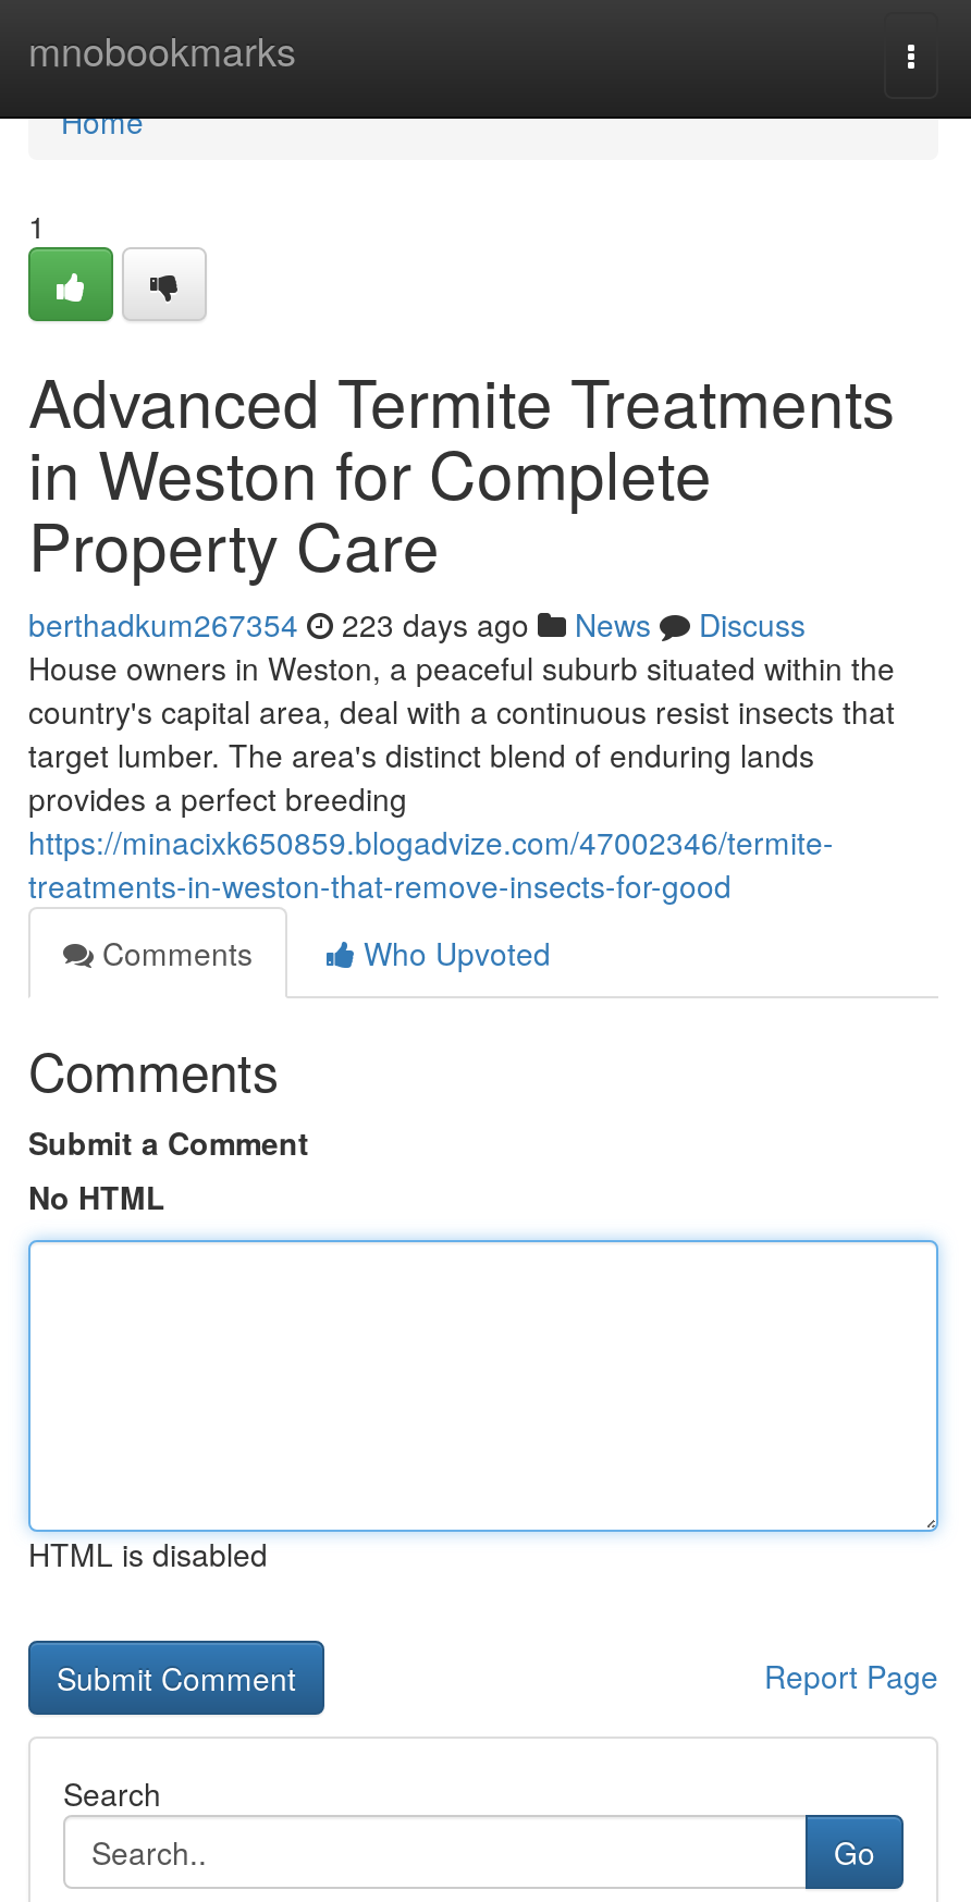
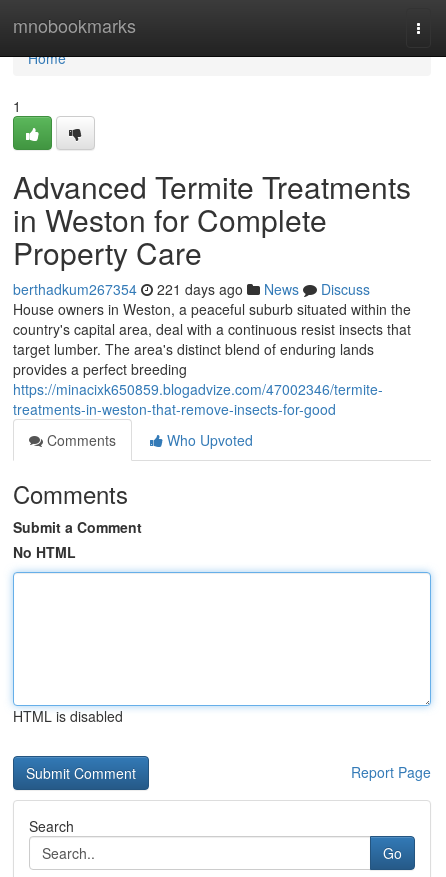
[28,602,806,646] berthadkum267354 223 days ago News Discuss -> [13,279,370,299] berthadkum267354 221 days ago News Discuss

